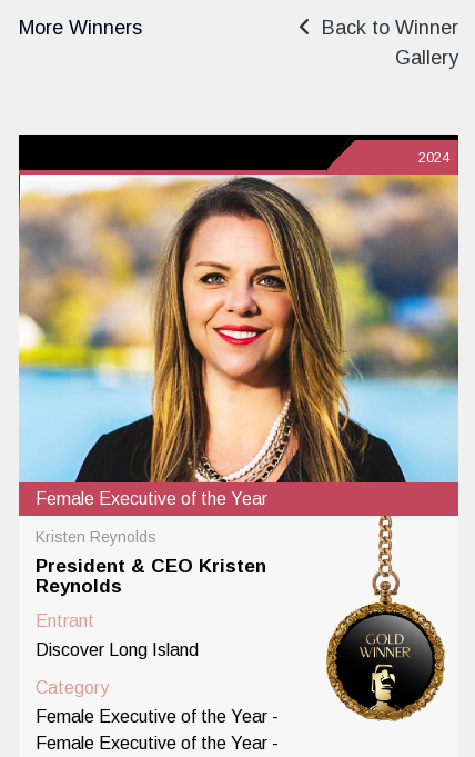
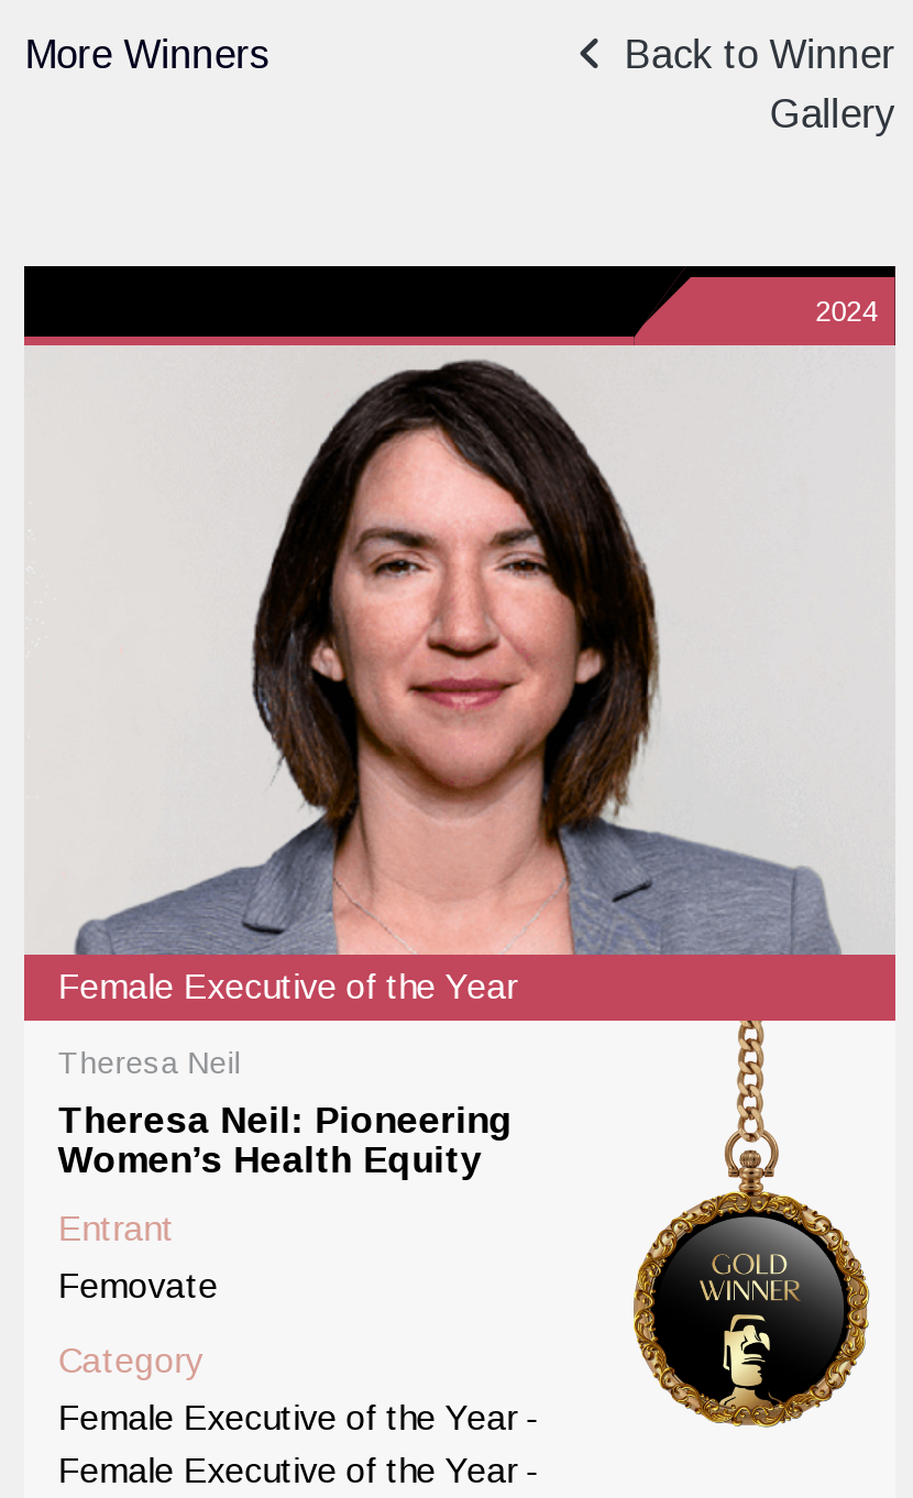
[18,175,459,546] [image] | Kristen Reynolds -> [24,343,895,1080] [image] | Theresa Neil
[36,556,267,597] President & CEO Kristen | Reynolds -> [58,1100,513,1181] Theresa Neil: Pioneering | Women’s Health Equity
[36,640,199,659] Discover Long Island -> [58,1267,218,1304] Femovate

